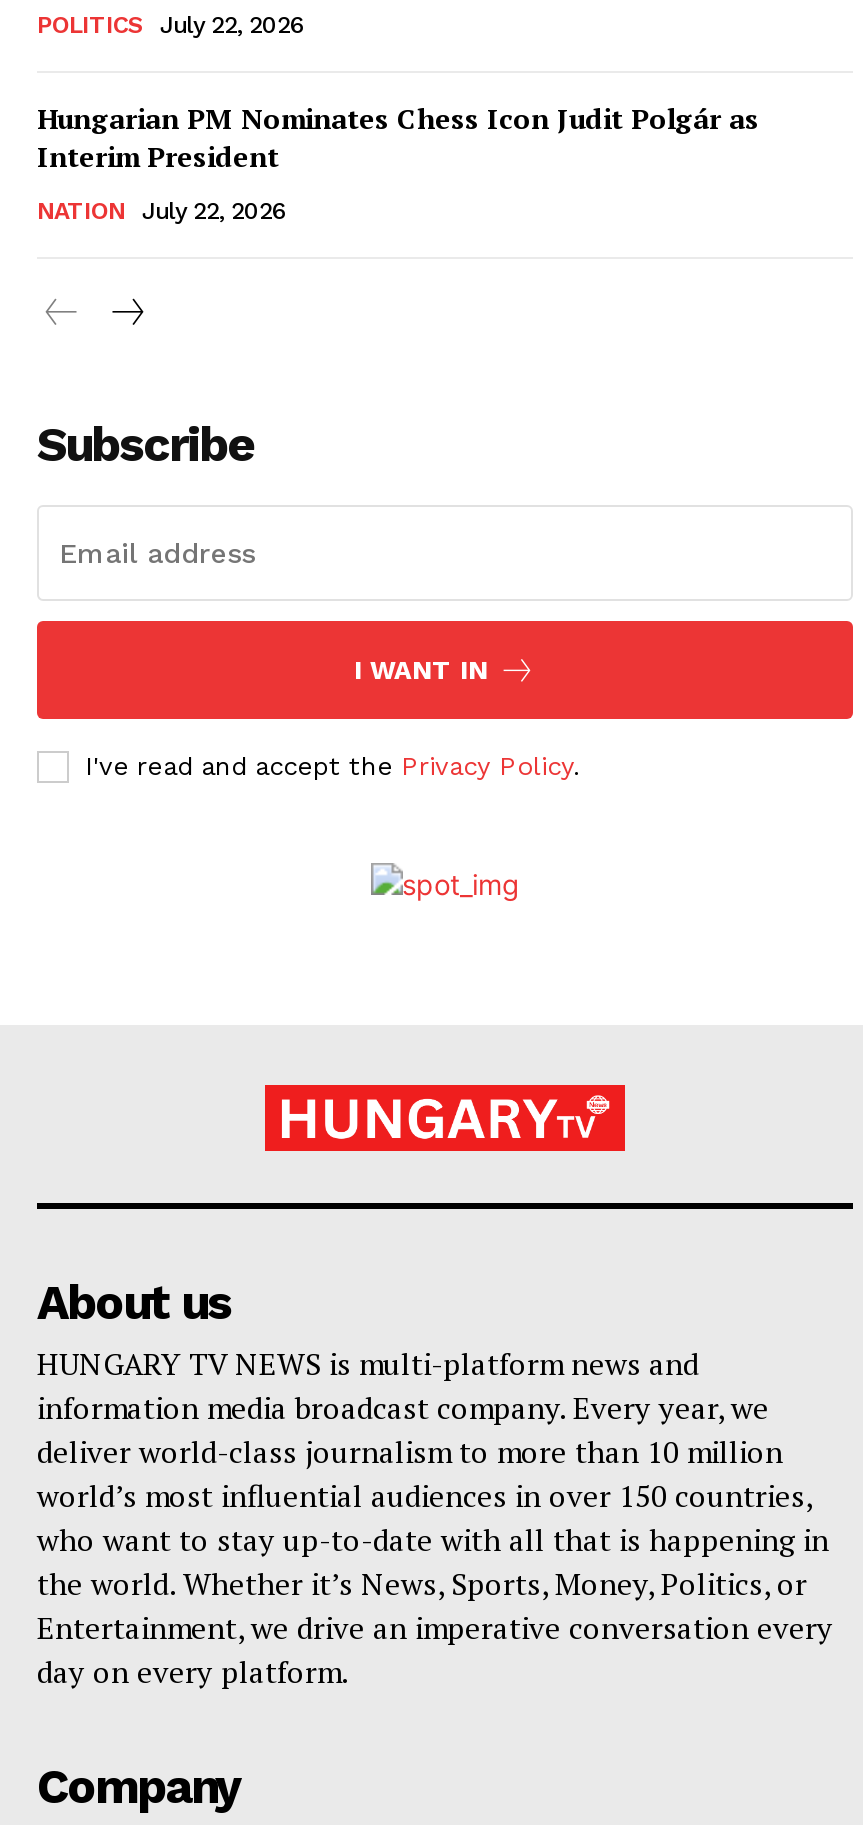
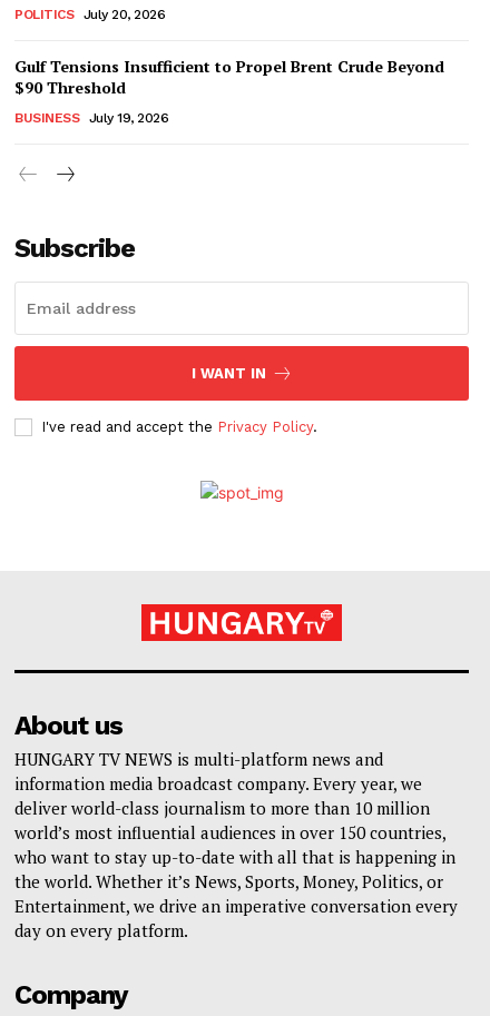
[37,10,305,38] POLITICS July 22, 2026 -> [14,6,165,22] POLITICS July 20, 2026
[37,98,759,174] Hungarian PM Nominates Chess Icon Judit Polgár as | Interim President -> [14,55,444,97] Gulf Tensions Insufficient to Propel Brent Crude Beyond | $90 Threshold
[37,196,287,224] NATION | July 22, 2026 -> [14,110,168,125] BUSINESS | July 19, 2026

